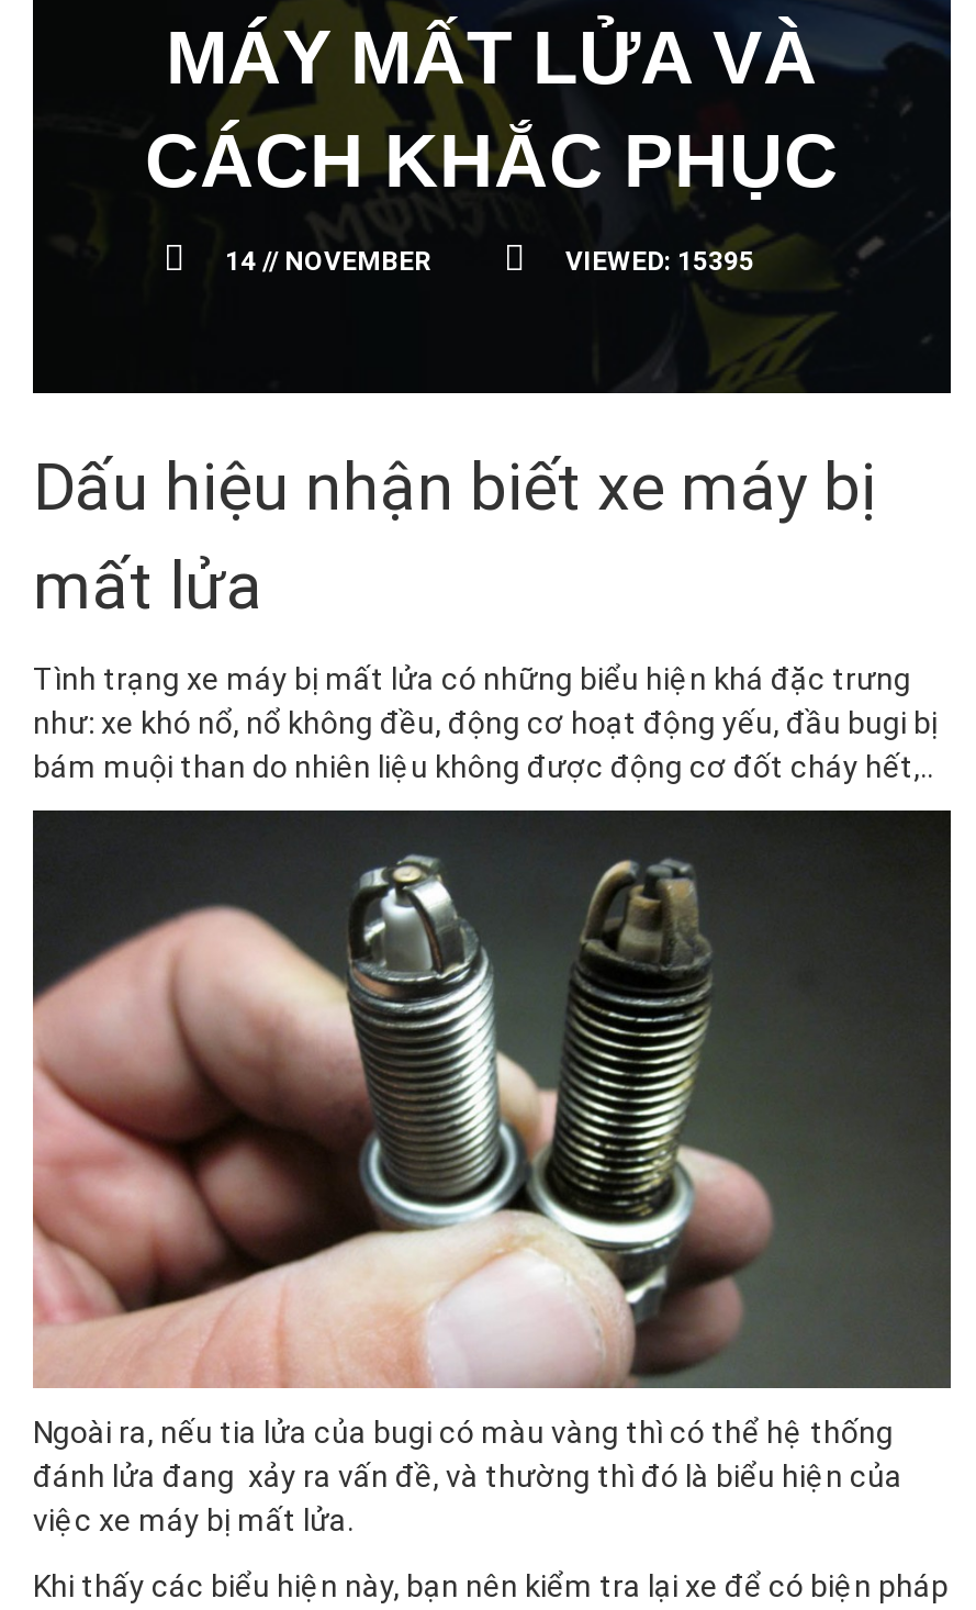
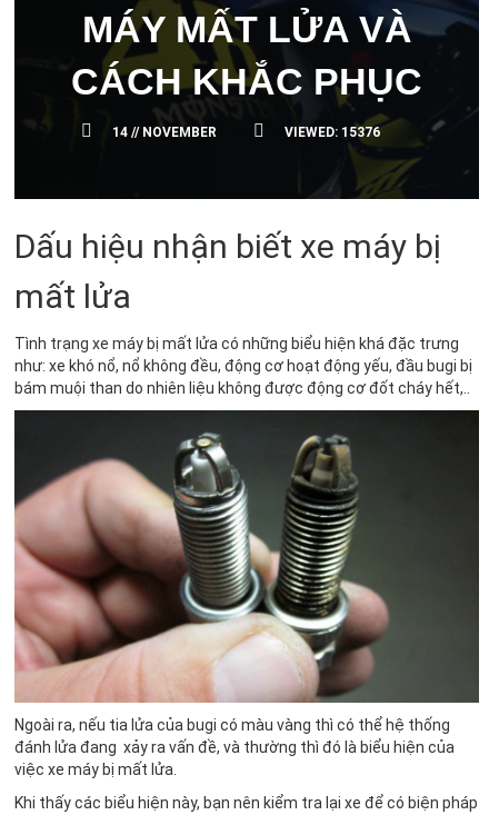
[565,246,754,277] VIEWED: 15395 -> [284,125,380,140] VIEWED: 15376

